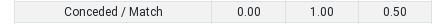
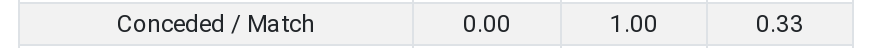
[383,5,407,19] 0.50 -> [756,10,804,38] 0.33

